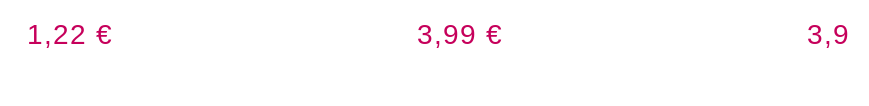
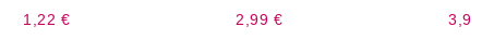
[417,18,503,50] 3,99 € -> [236,11,282,28] 2,99 €

